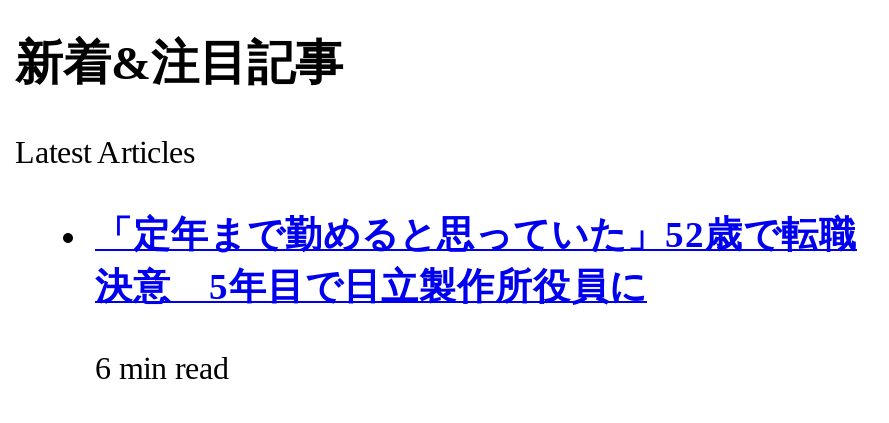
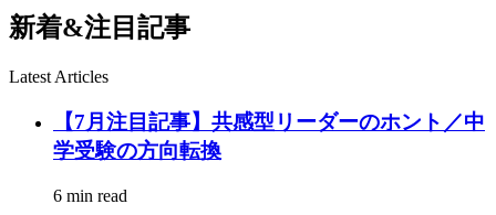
[95,213,857,307] 「定年まで勤めると思っていた」52歳で転職 | 決意 5年目で日立製作所役員に -> [53,110,485,162] 【7月注目記事】共感型リーダーのホント／中 | 学受験の方向転換

